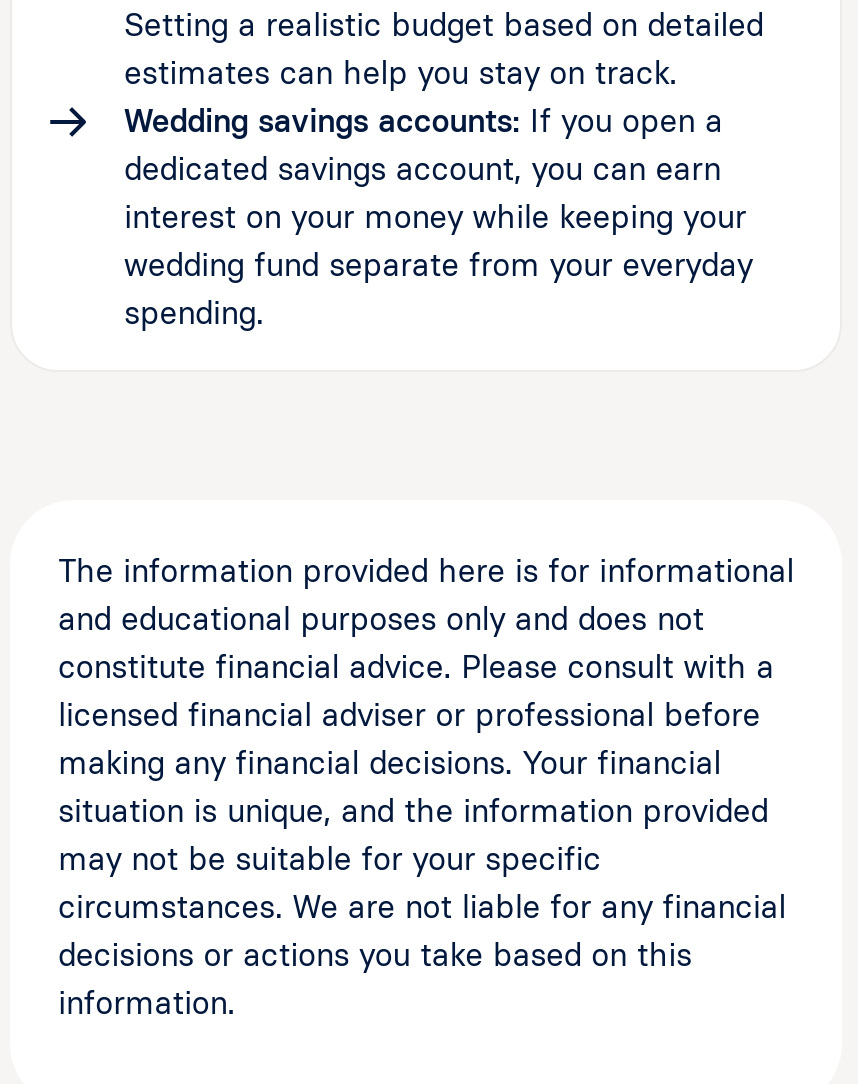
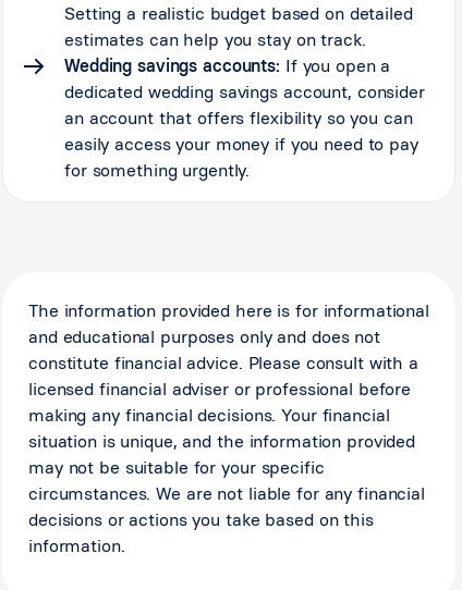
[124,150,752,332] dedicated savings account, you can earn | interest on your money while keeping your | wedding fund separate from your everyday | spending. -> [64,82,425,181] dedicated wedding savings account, consider | an account that offers flexibility so you can | easily access your money if you need to pay | for something urgently.

